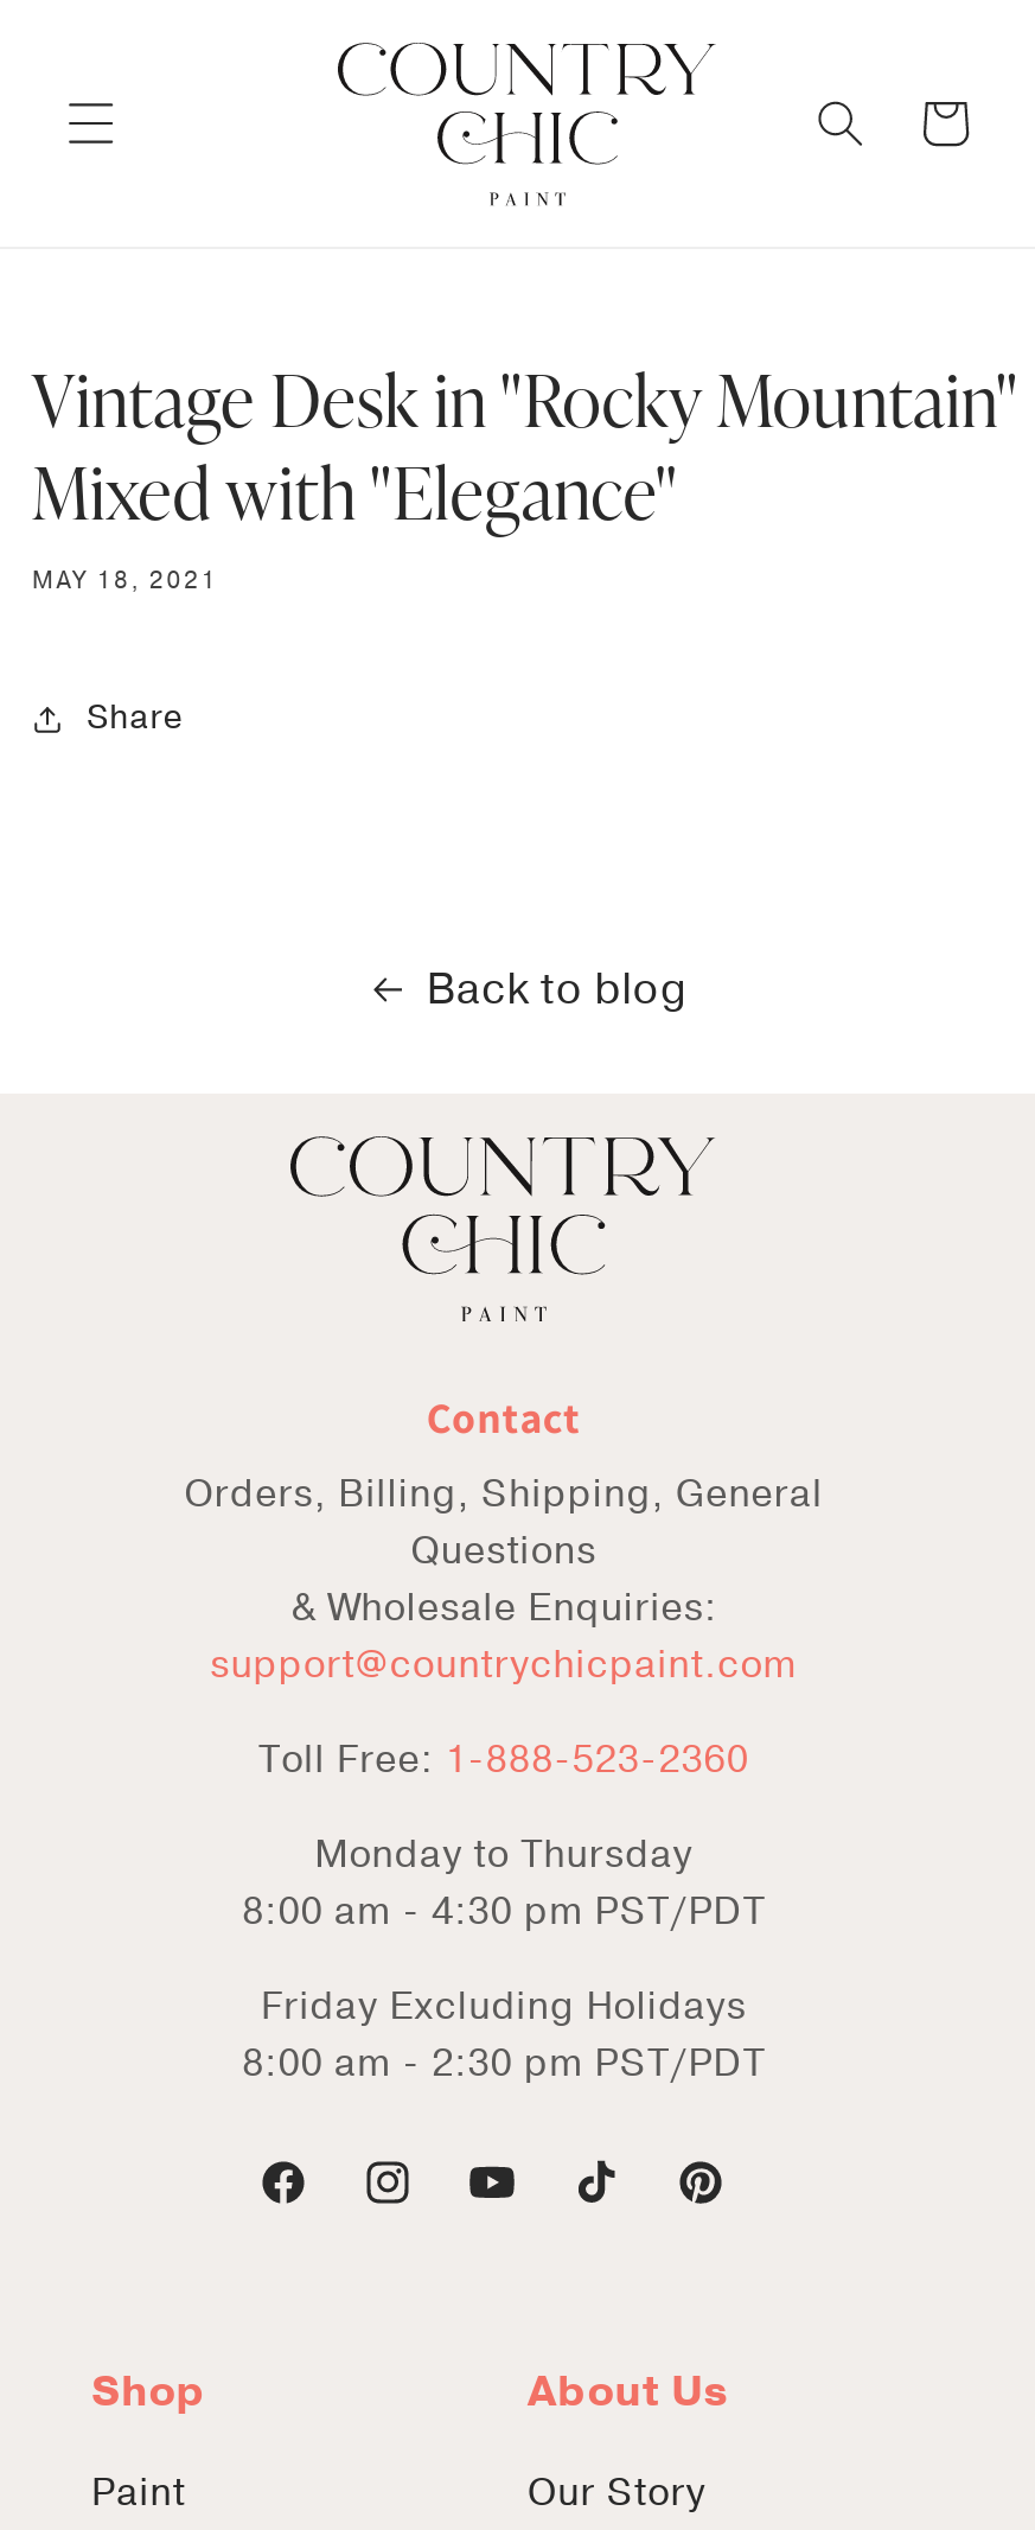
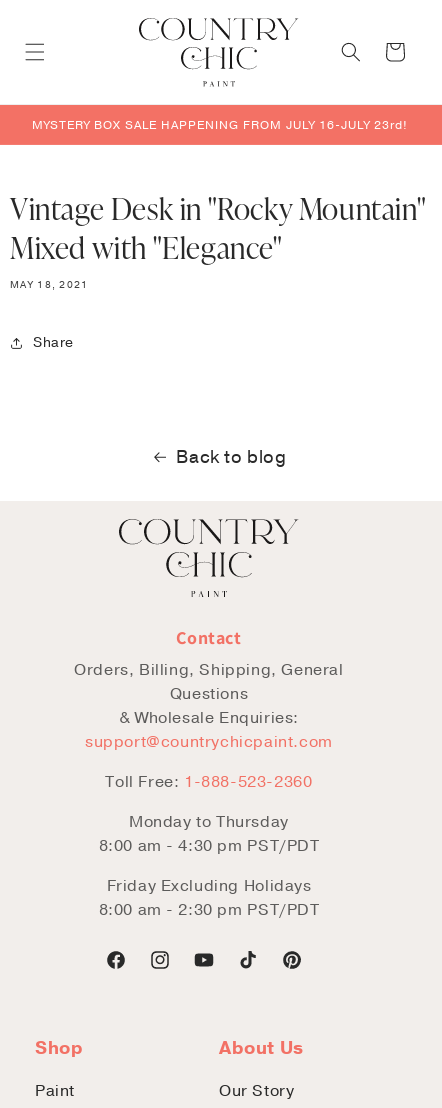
none -> [31,117,406,133] MYSTERY BOX SALE HAPPENING FROM JULY 16-JULY 23rd!

